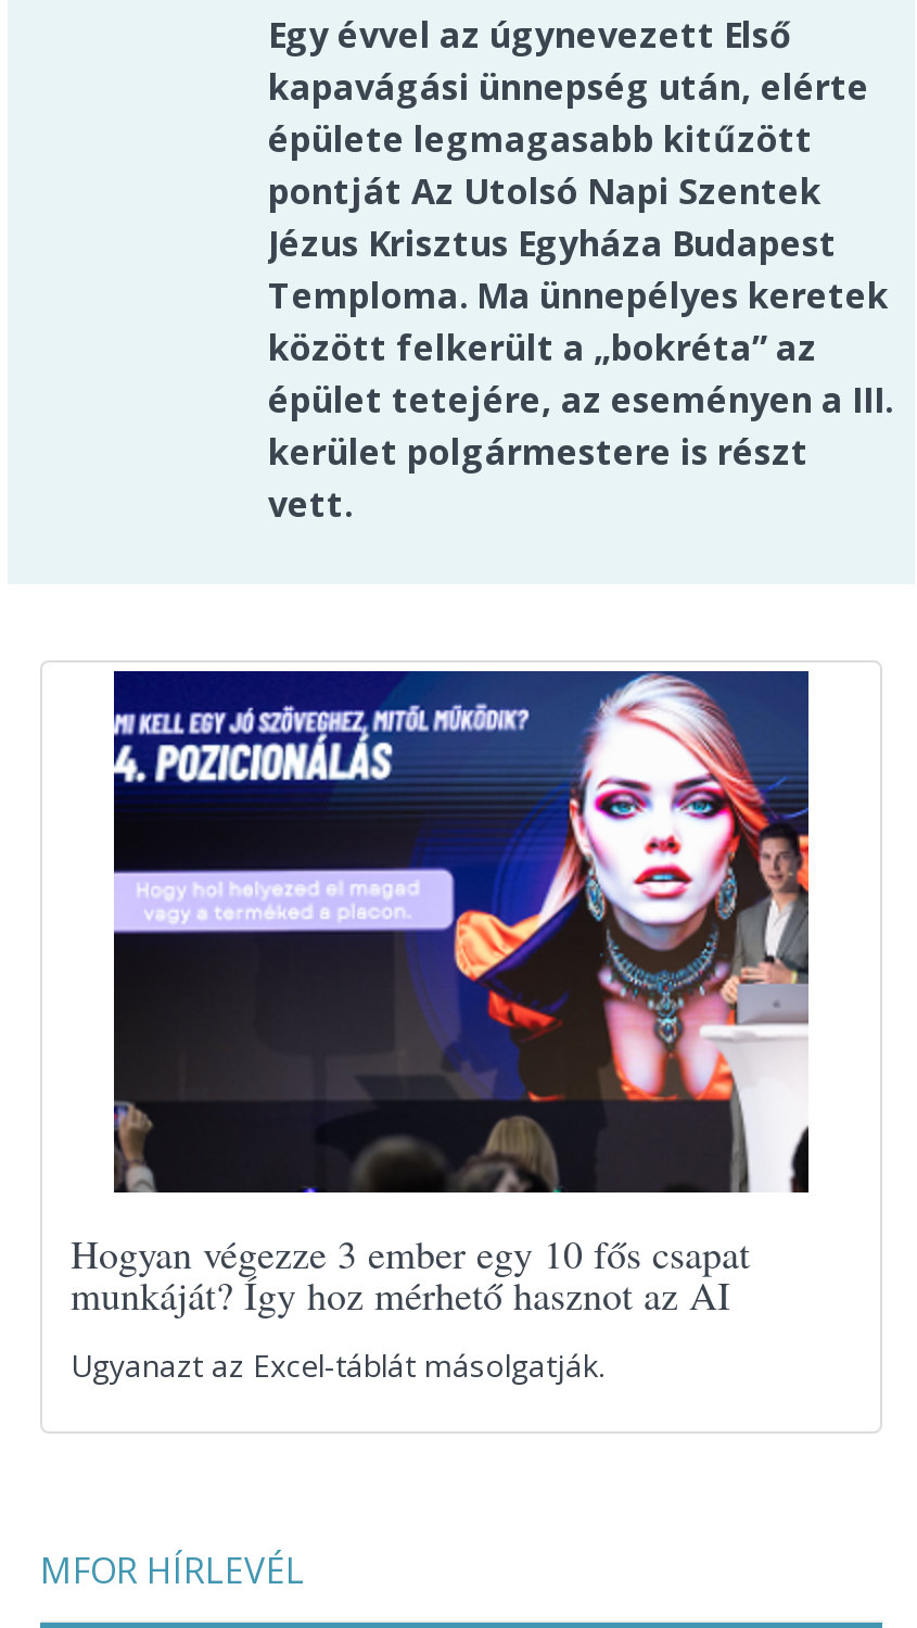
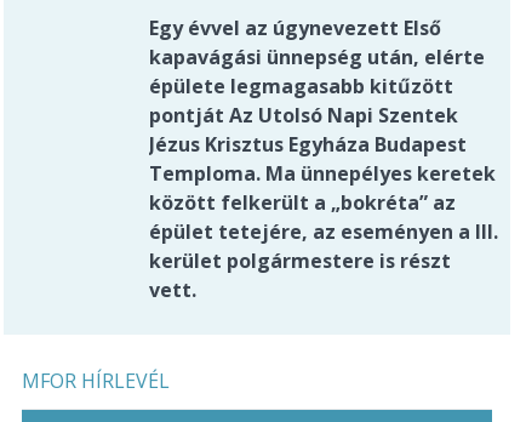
[71,669,811,1385] [image] | Hogyan végezze 3 ember egy 10 fős csapat | munkáját? Így hoz mérhető hasznot az AI | Ugyanazt az Excel-táblát másolgatják. -> none

